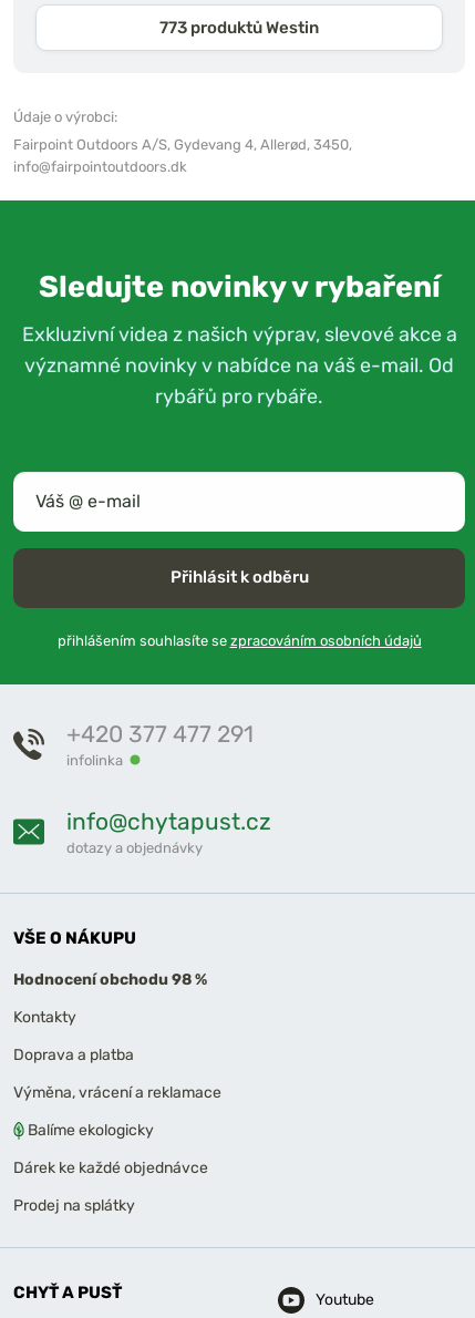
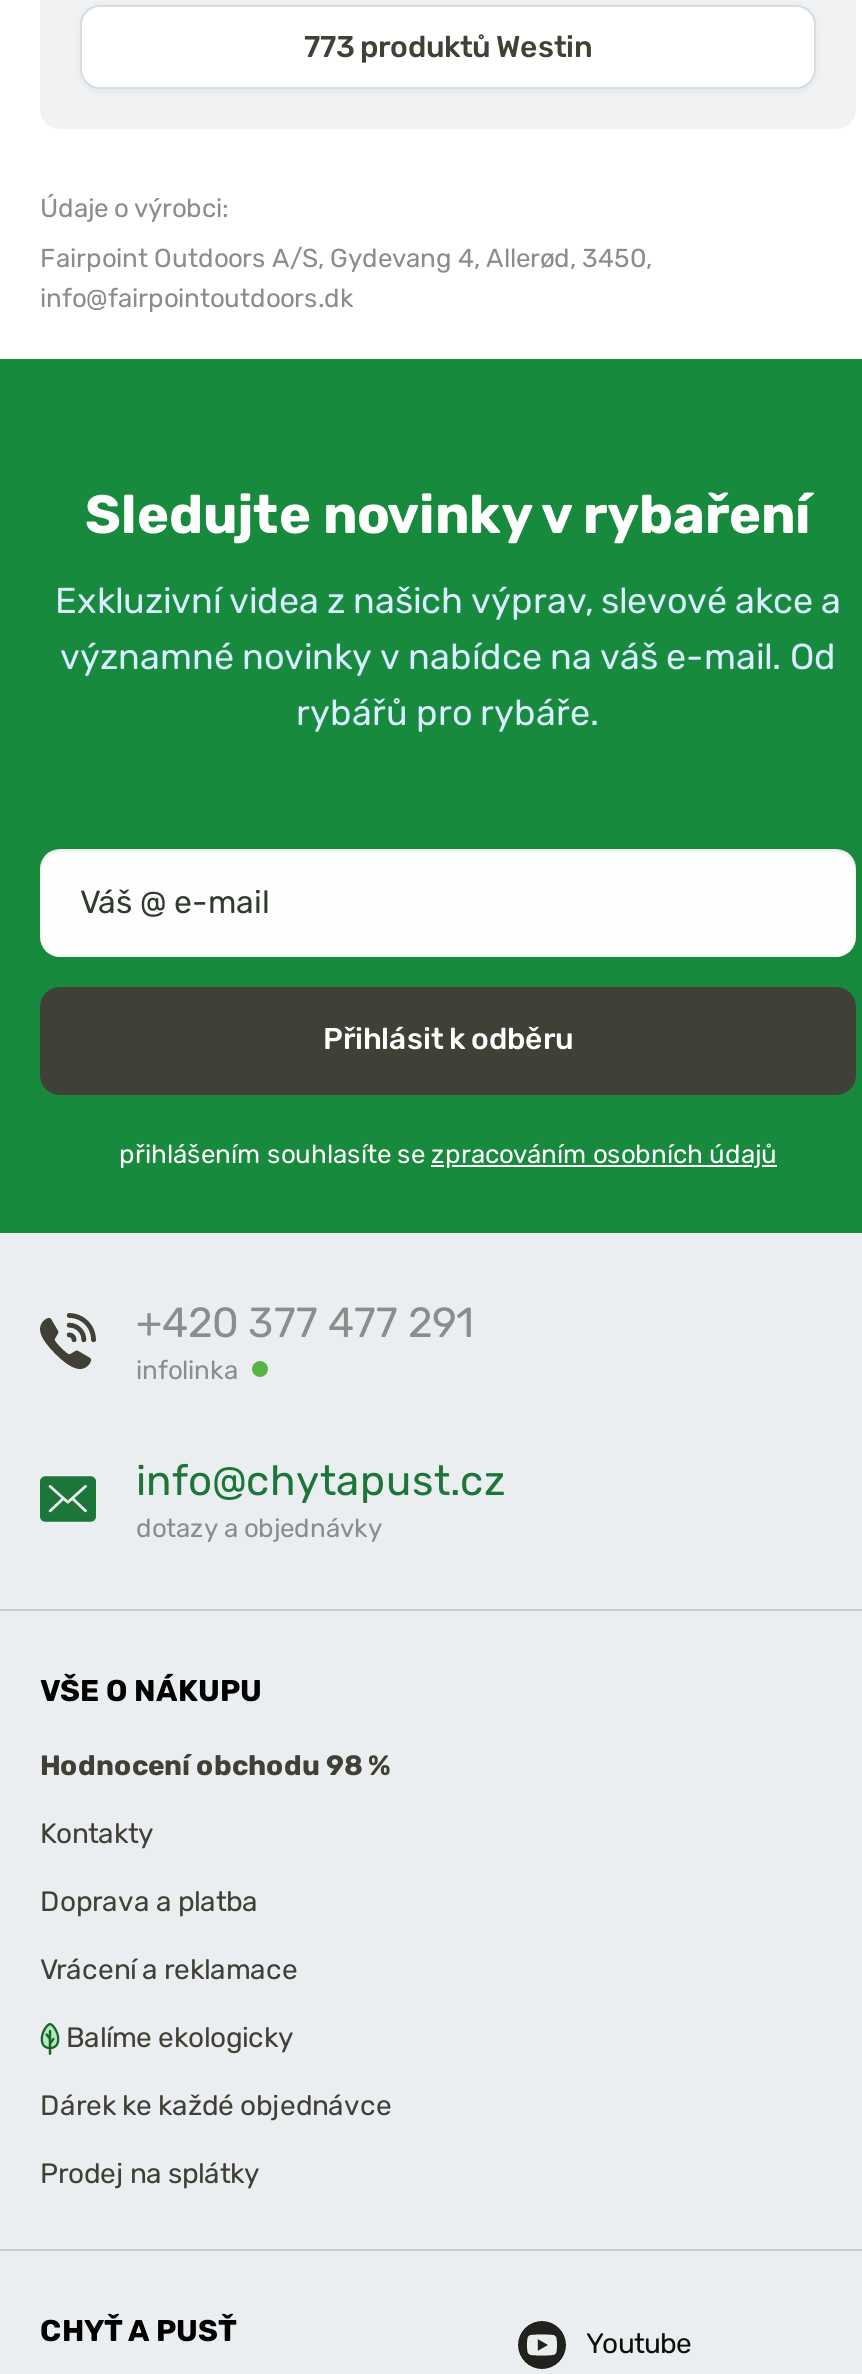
[13,1083,221,1102] Výměna, vrácení a reklamace -> [40,1952,298,1986] Vrácení a reklamace

